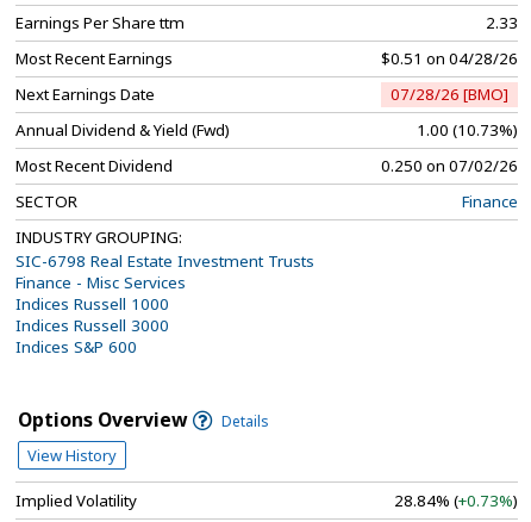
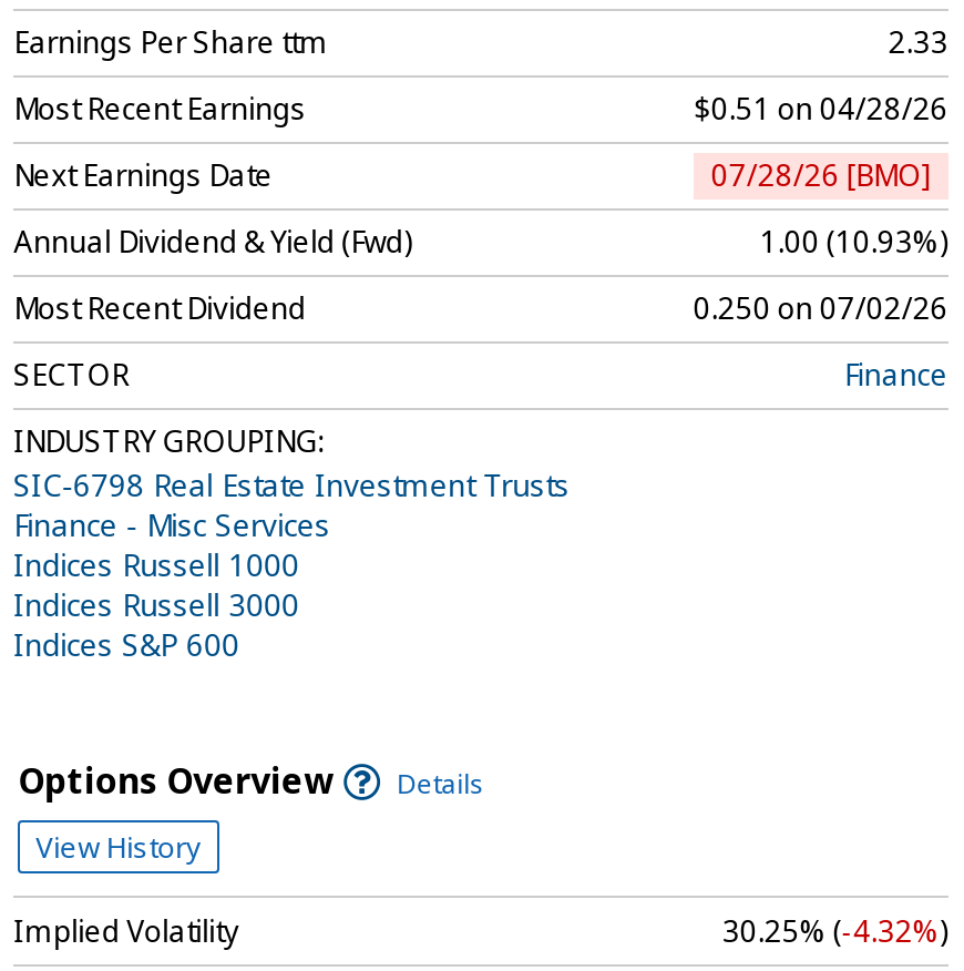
[417,119,518,140] 1.00 (10.73%) -> [760,221,948,261] 1.00 (10.93%)
[394,489,518,511] 28.84% (+0.73%) -> [722,910,948,950] 30.25% (-4.32%)

